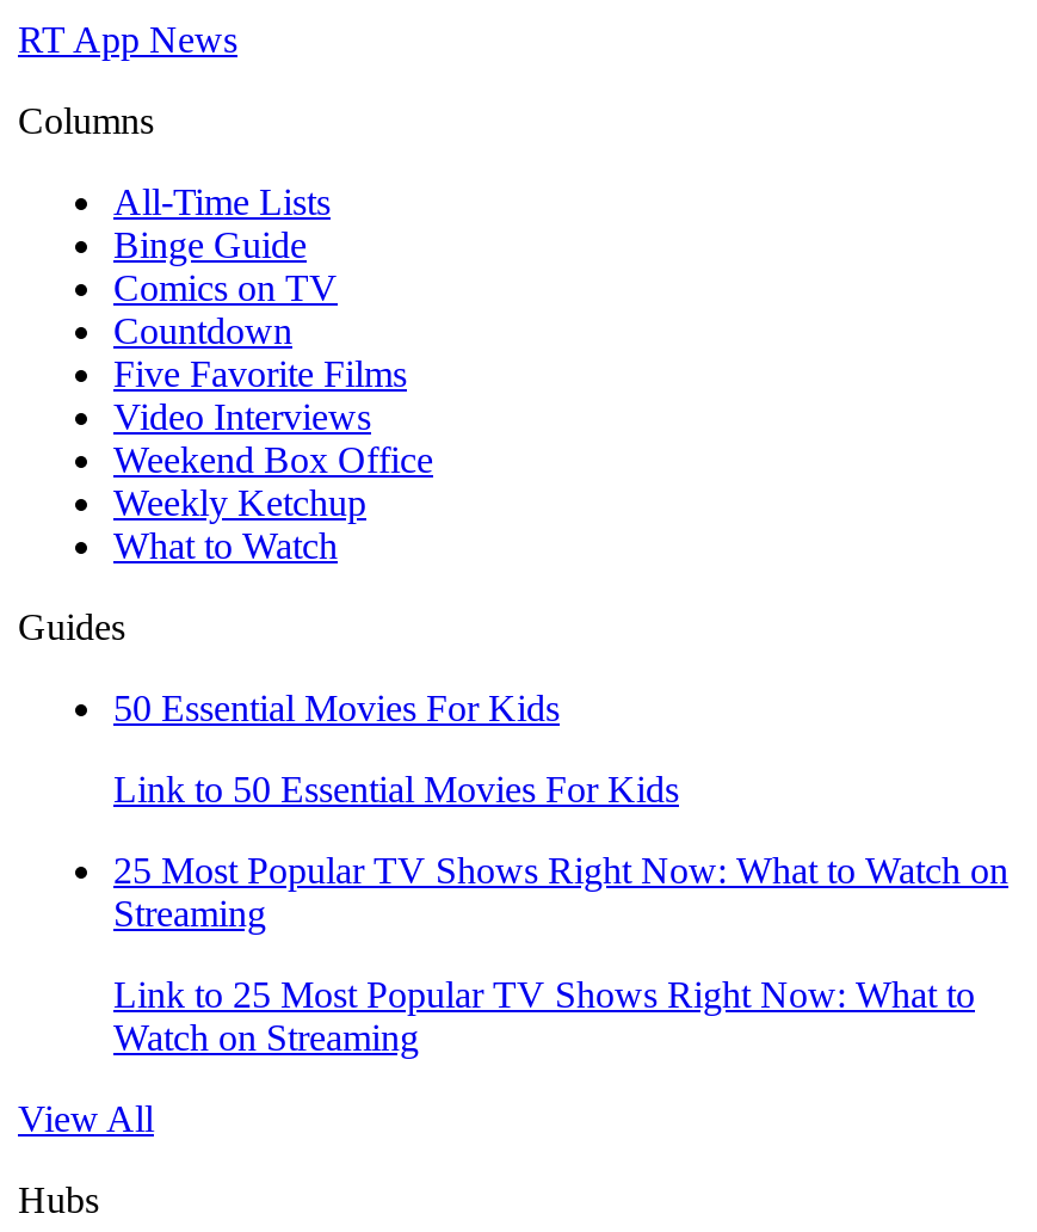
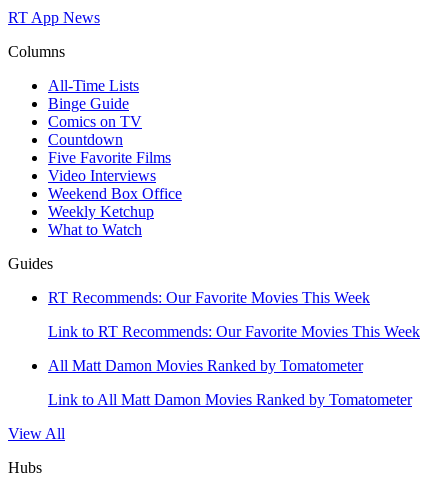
[113,688,560,728] 50 Essential Movies For Kids -> [48,289,370,306] RT Recommends: Our Favorite Movies This Week
[113,769,679,809] Link to 50 Essential Movies For Kids -> [48,323,420,340] Link to RT Recommends: Our Favorite Movies This Week
[113,850,1008,934] 25 Most Popular TV Shows Right Now: What to Watch on | Streaming -> [48,357,363,374] All Matt Damon Movies Ranked by Tomatometer
[113,974,975,1058] Link to 25 Most Popular TV Shows Right Now: What to | Watch on Streaming -> [48,391,412,408] Link to All Matt Damon Movies Ranked by Tomatometer

